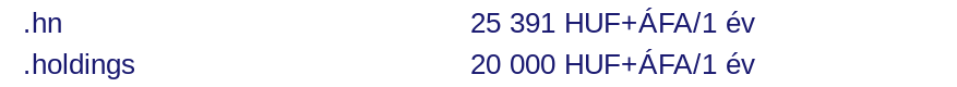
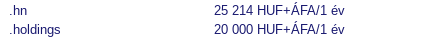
[470,7,756,40] 25 391 HUF+ÁFA/1 év -> [214,3,345,18] 25 214 HUF+ÁFA/1 év

